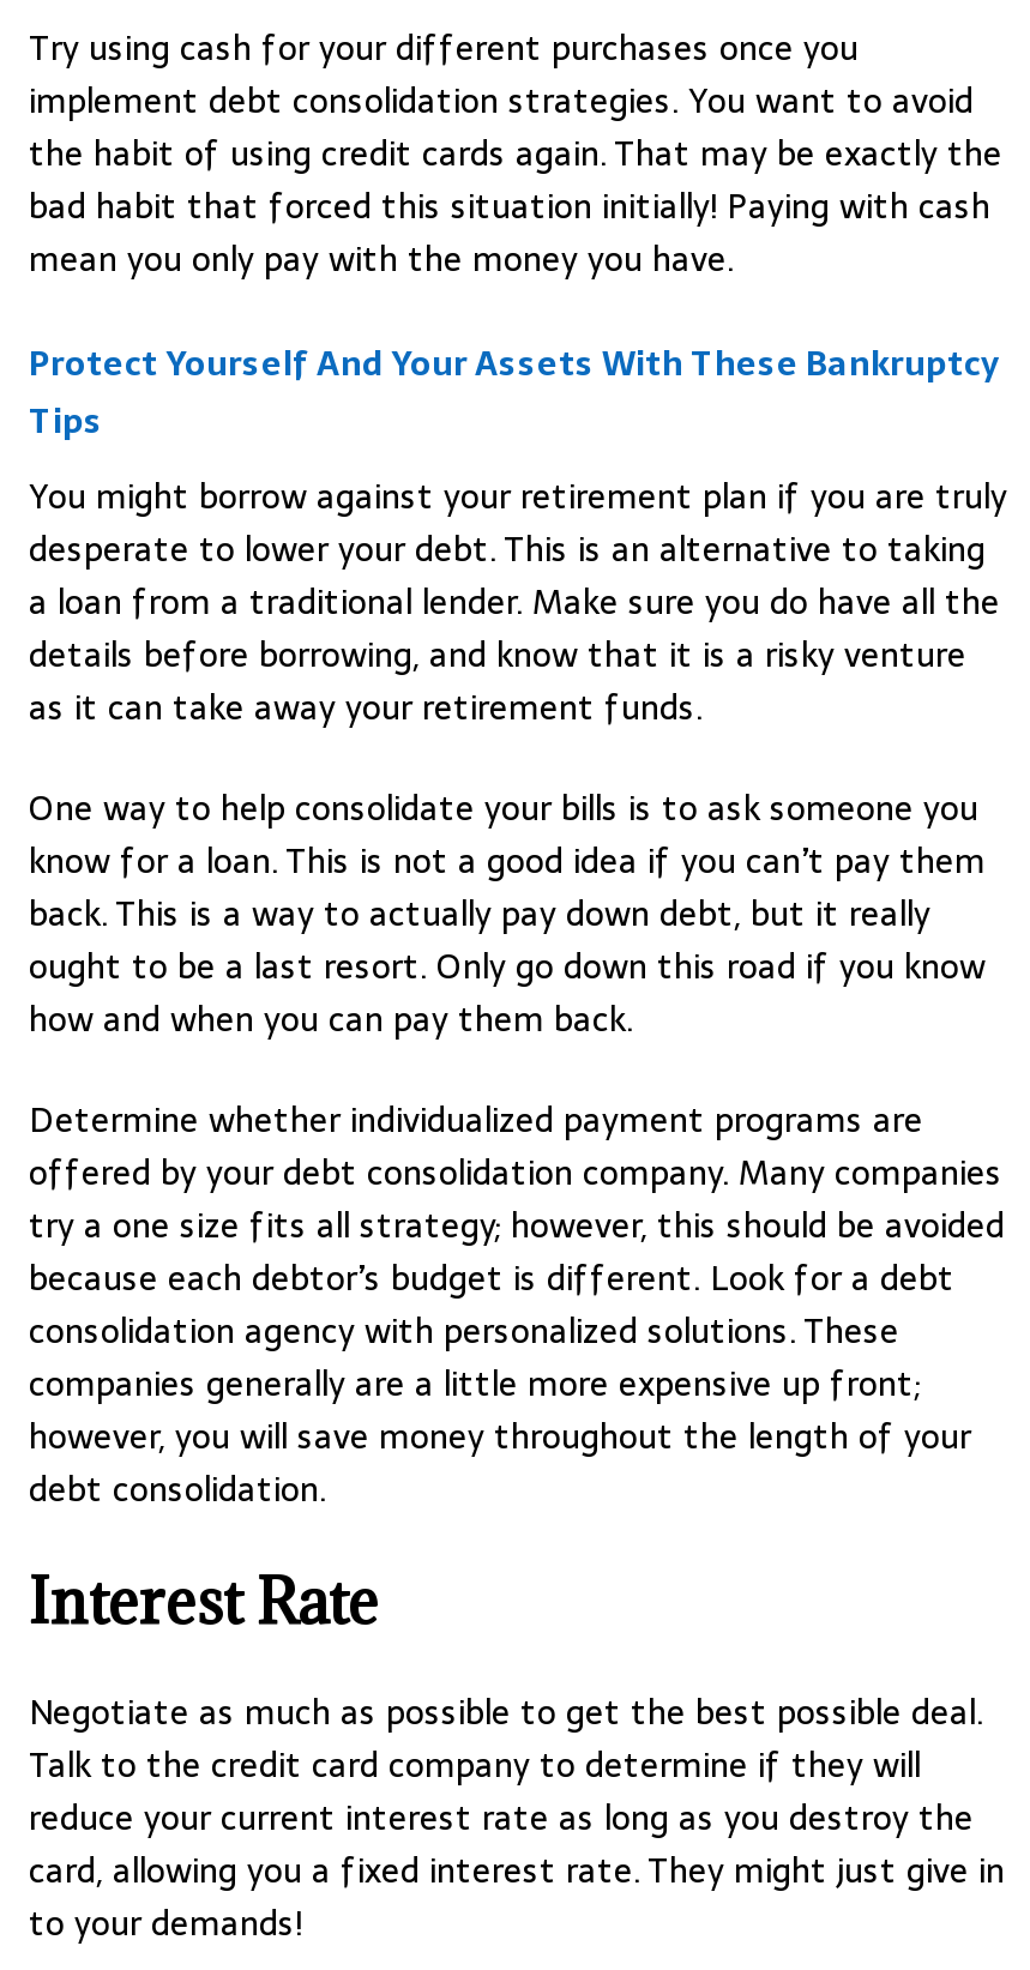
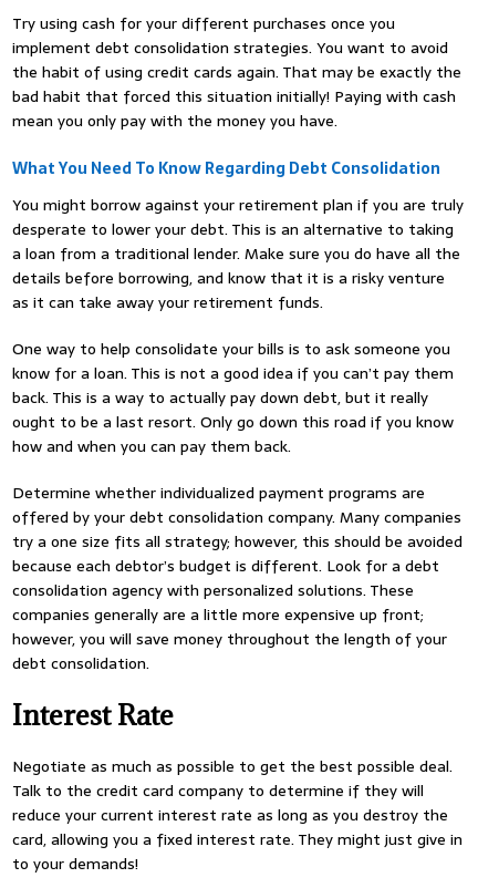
[29,337,1000,446] Protect Yourself And Your Assets With These Bankruptcy | Tips -> [12,157,440,181] What You Need To Know Regarding Debt Consolidation

